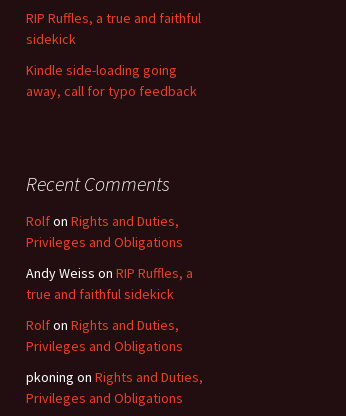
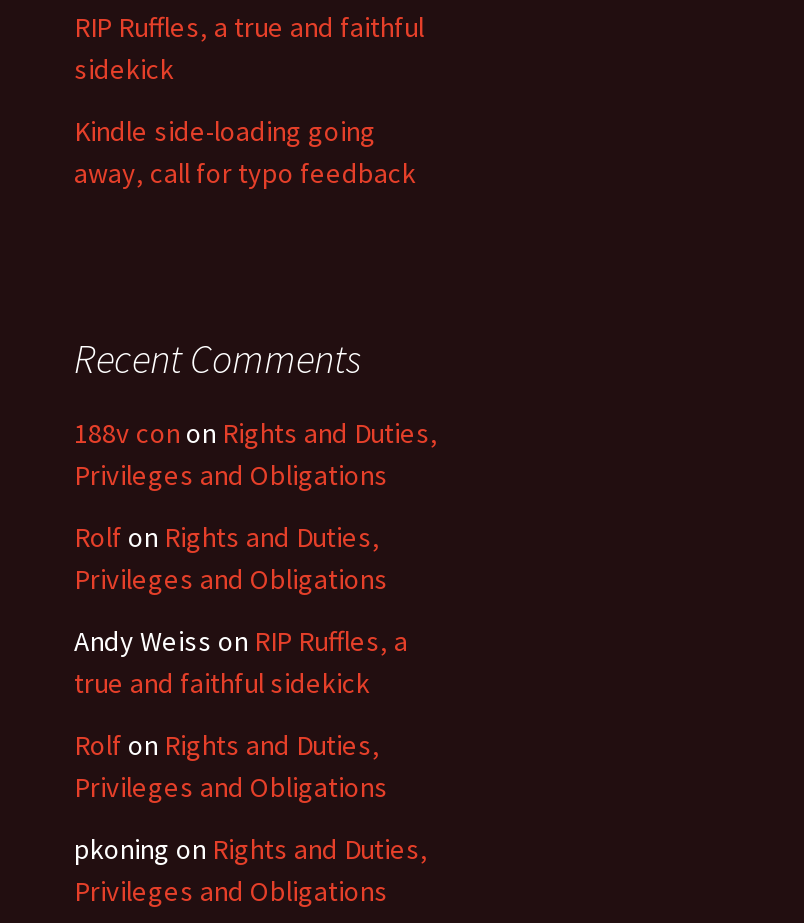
none -> [74,414,438,492] 188v con on Rights and Duties, | Privileges and Obligations

